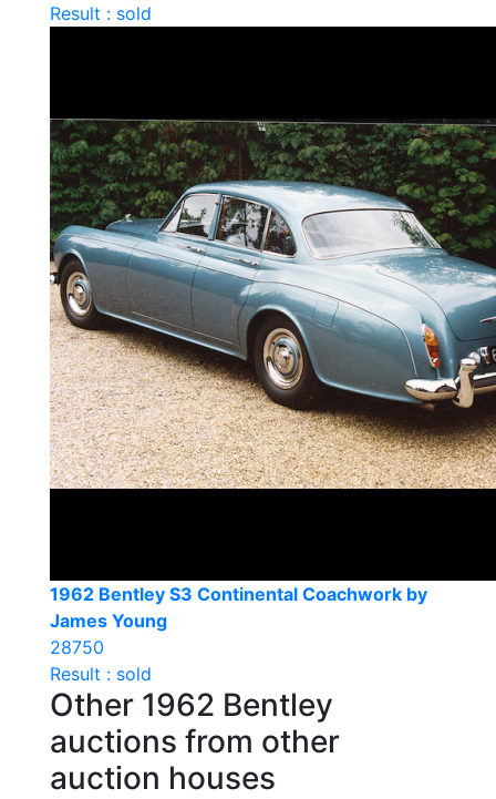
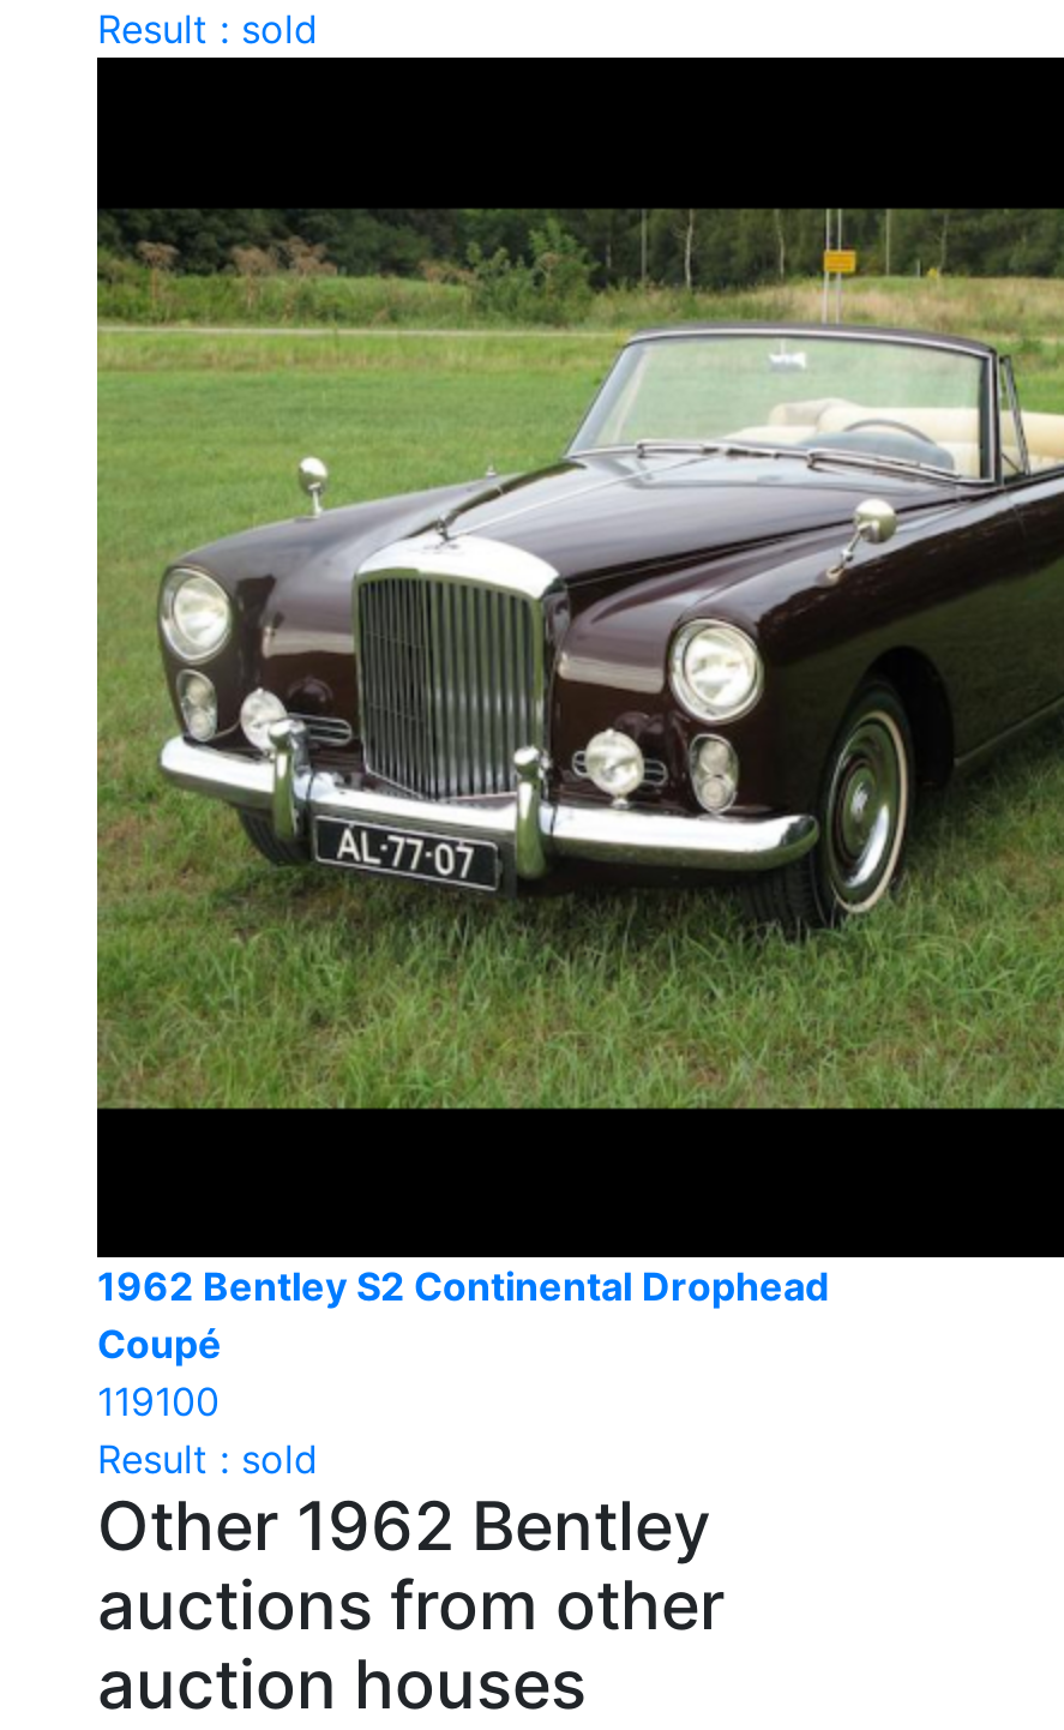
[49,96,493,512] [image] -> [95,206,1057,1111] [image]
[50,583,427,658] 1962 Bentley S3 Continental Coachwork by | James Young | 28750 -> [97,1262,829,1425] 1962 Bentley S2 Continental Drophead | Coupé | 119100

